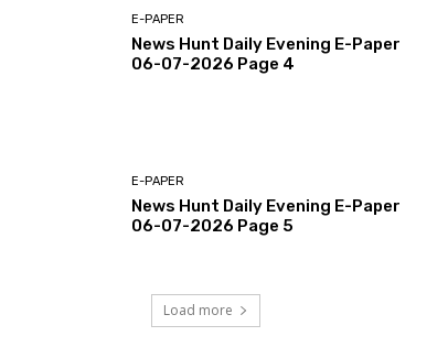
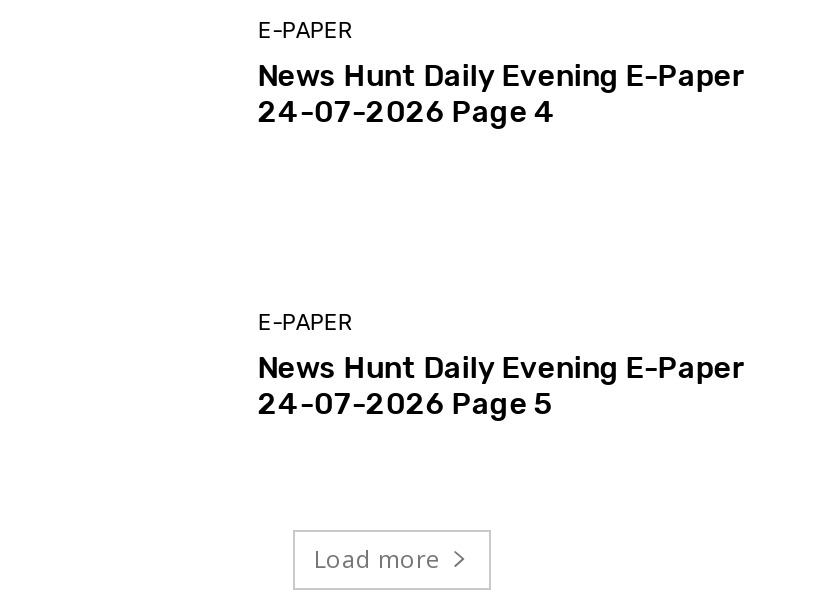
[132,54,295,74] 06-07-2026 Page 4 -> [258,94,556,130] 24-07-2026 Page 4
[132,216,294,235] 06-07-2026 Page 5 -> [258,386,554,422] 24-07-2026 Page 5

